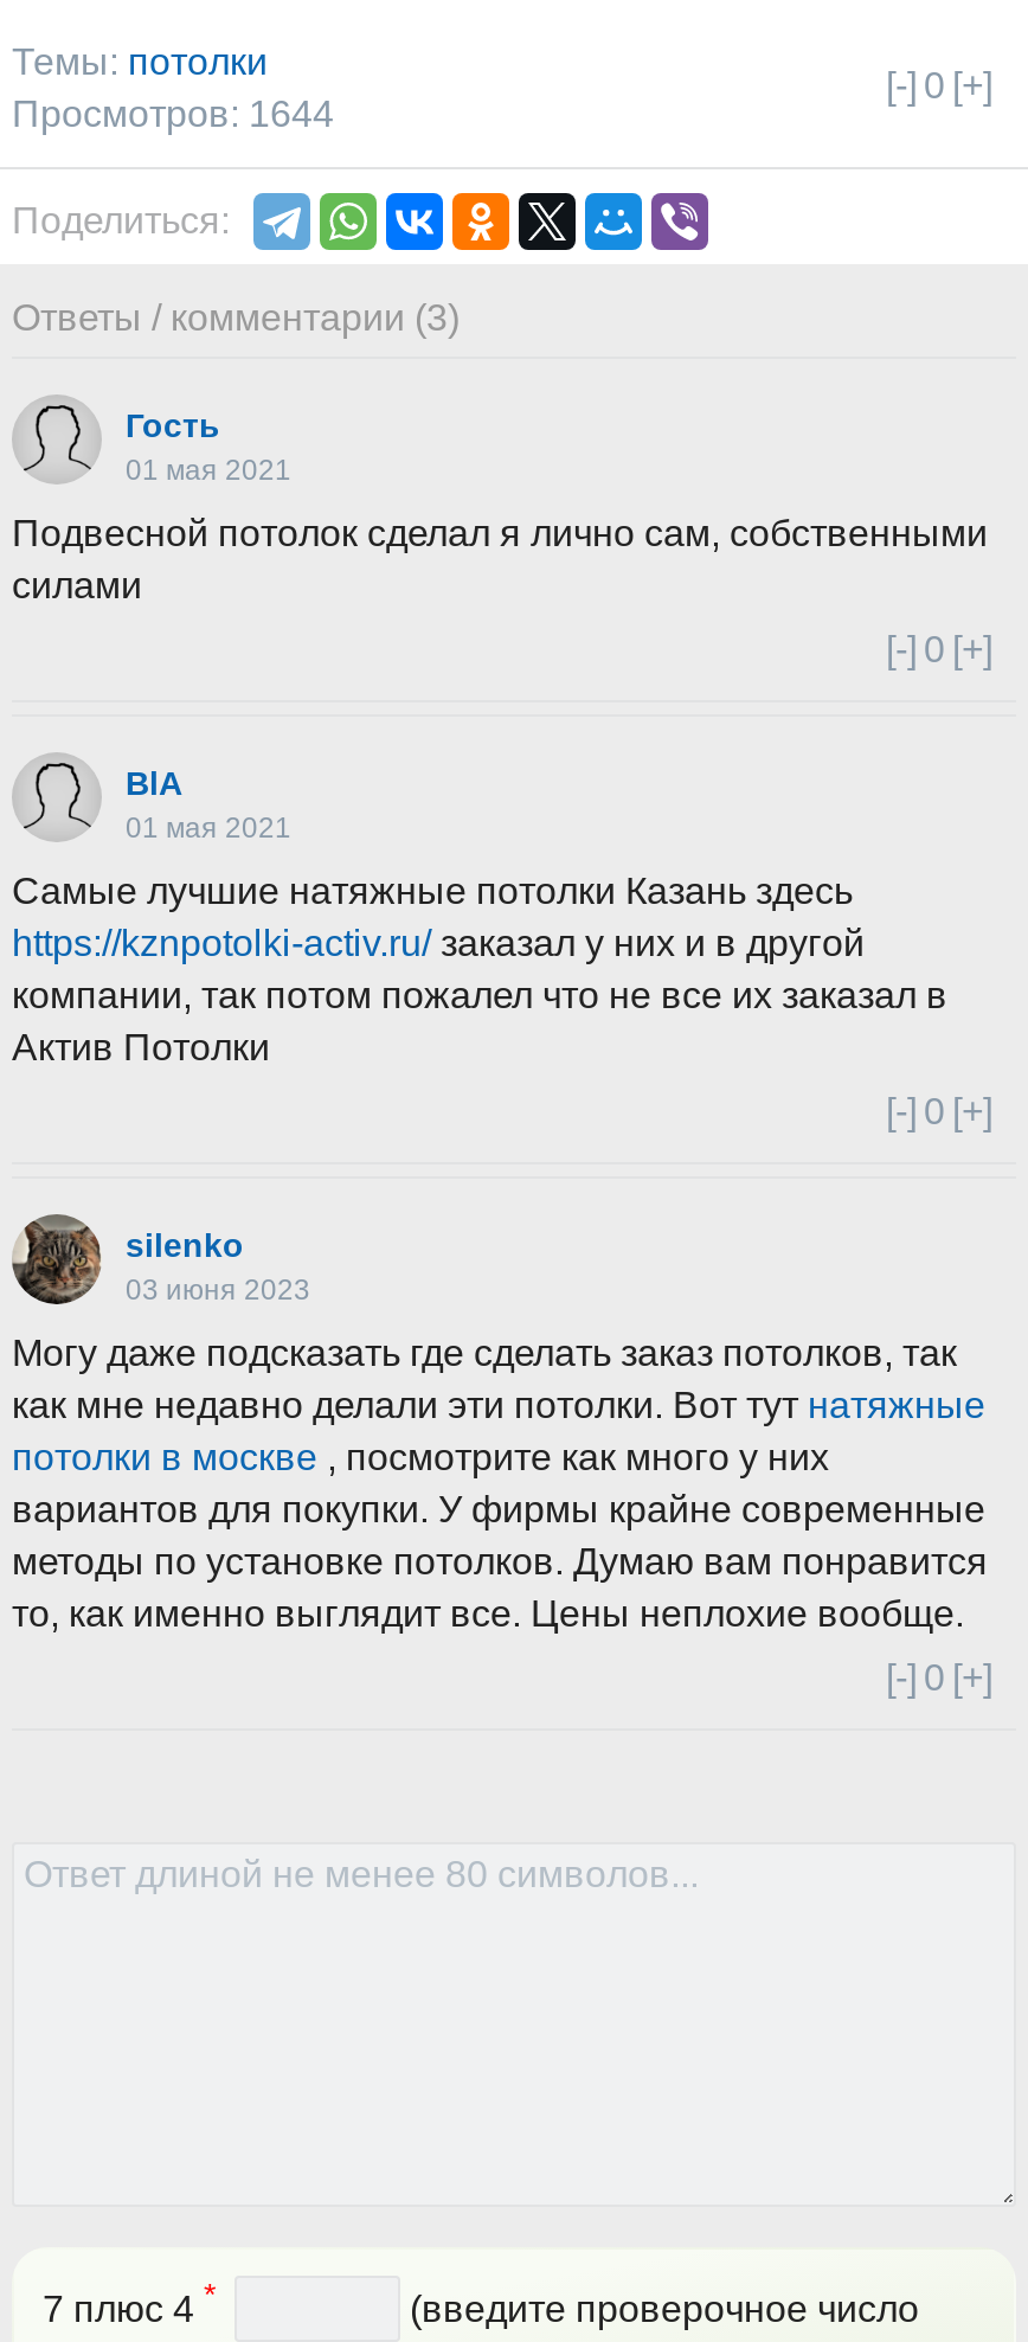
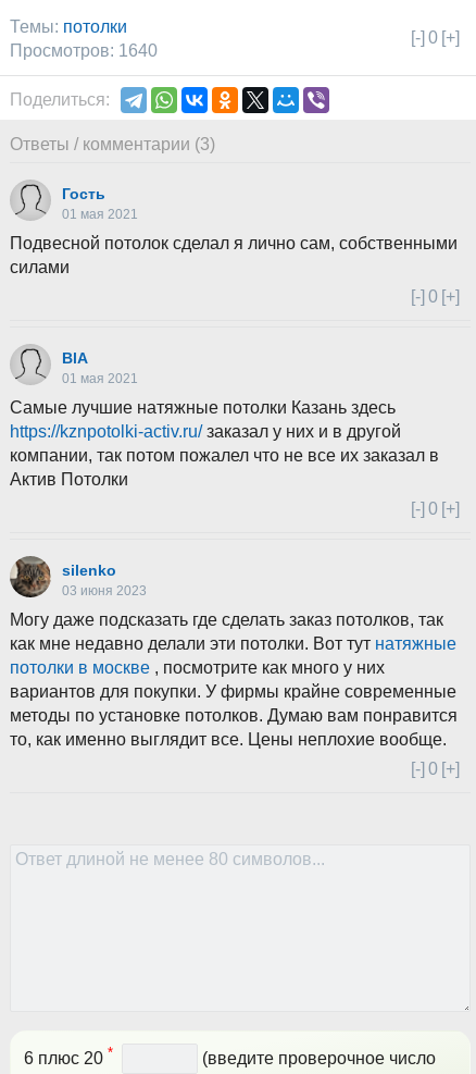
[12,94,334,134] Просмотров: 1644 -> [10,41,158,60] Просмотров: 1640
[43,2278,216,2328] 7 плюс 4 * -> [24,1045,113,1068] 6 плюс 20 *

